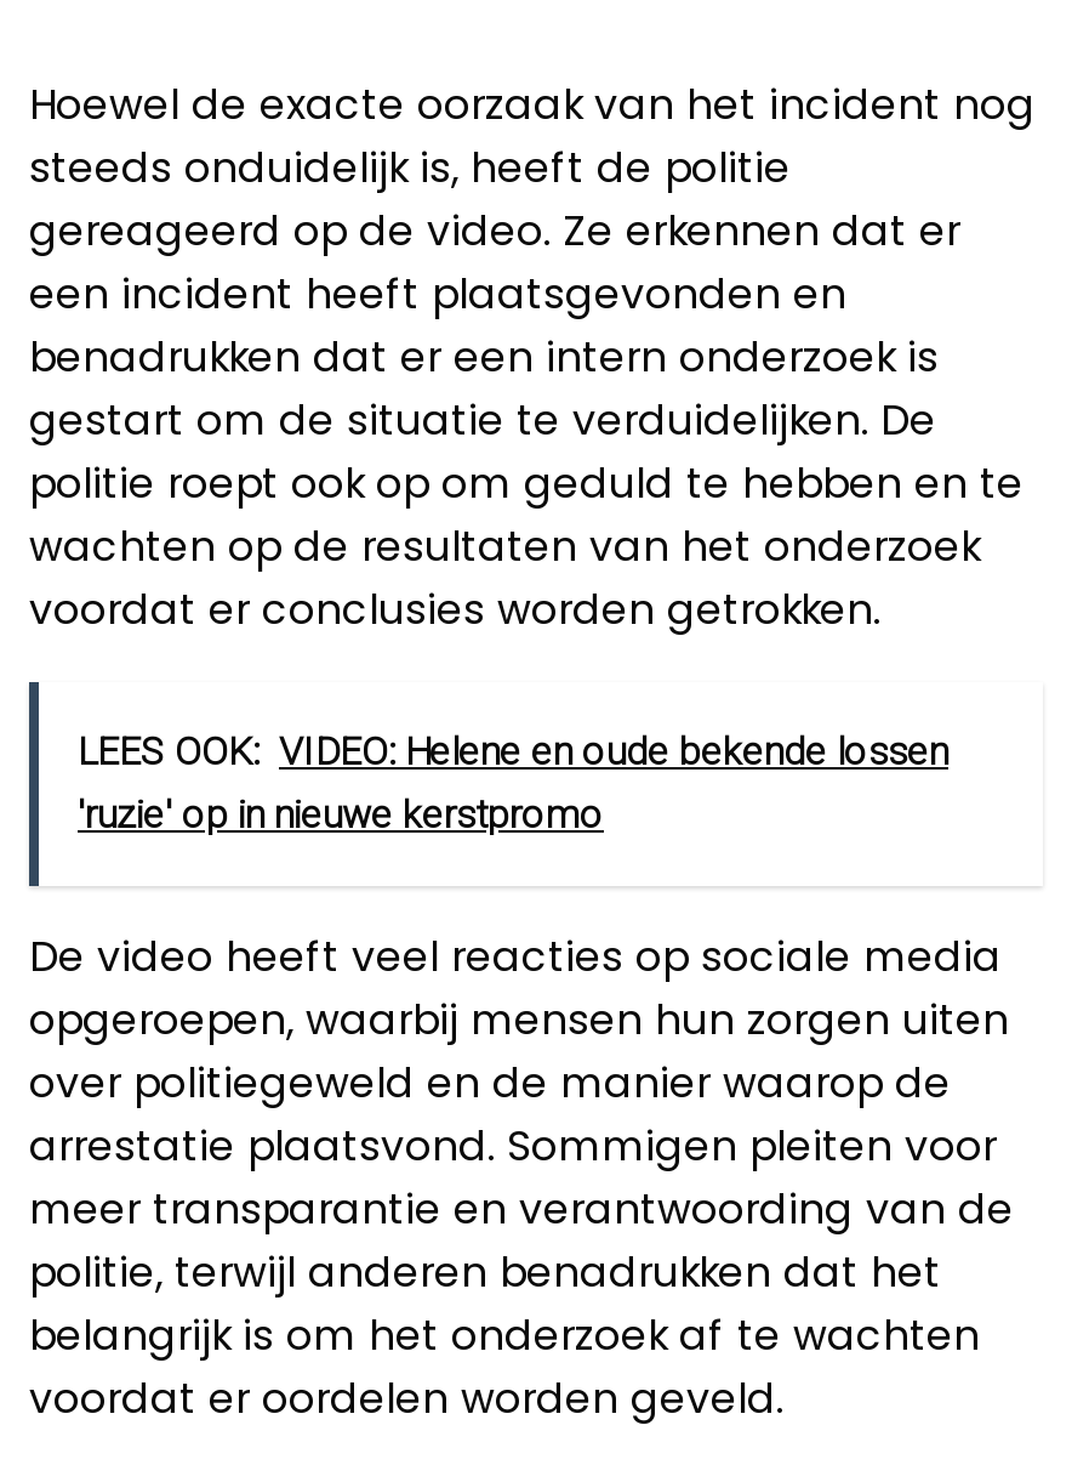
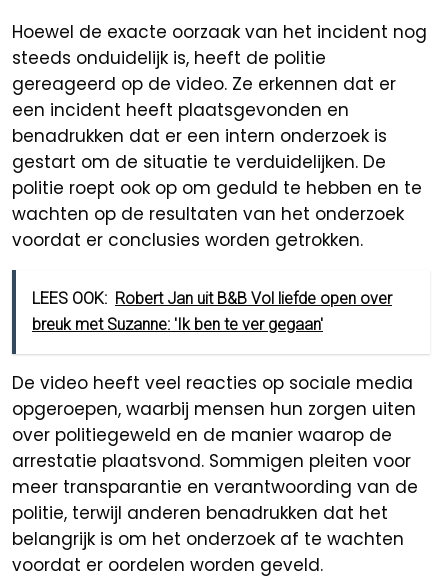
[78,729,948,838] LEES OOK: VIDEO: Helene en oude bekende lossen | 'ruzie' op in nieuwe kerstpromo -> [32,289,392,334] LEES OOK: Robert Jan uit B&B Vol liefde open over | breuk met Suzanne: 'Ik ben te ver gegaan'

